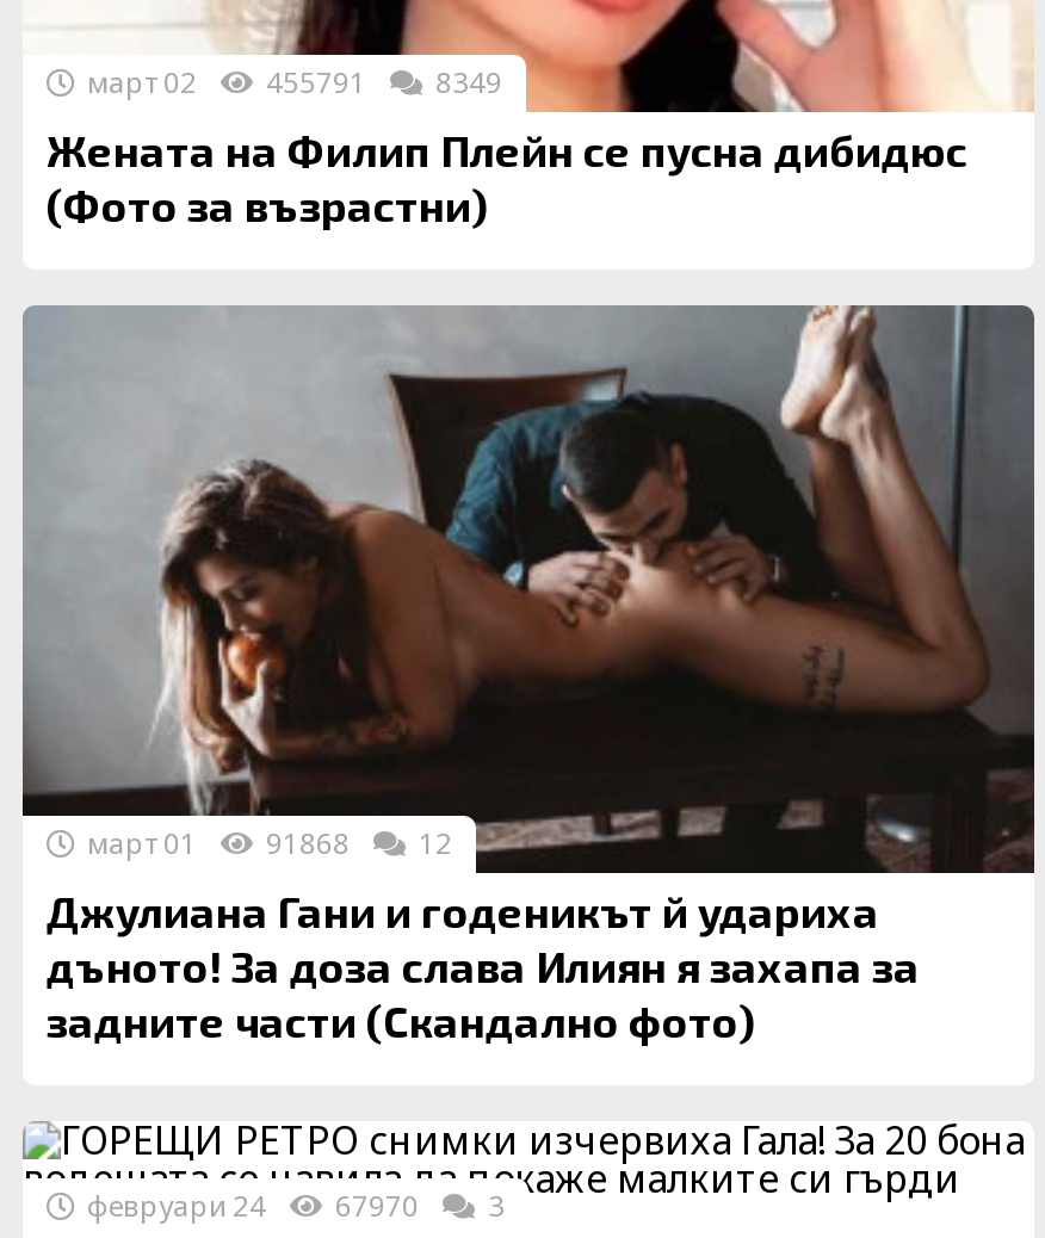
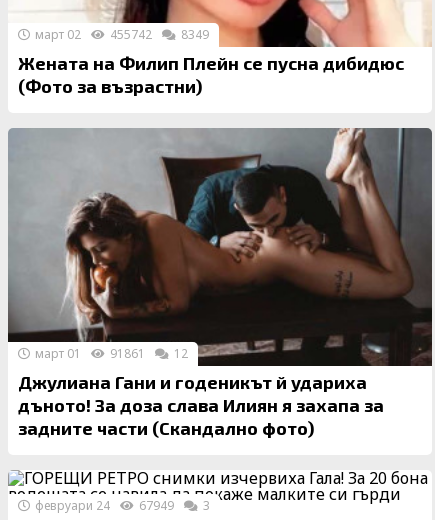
[80,61,502,101] март 02 455791 8349 -> [32,25,209,42] март 02 455742 8349
[259,823,350,863] 91868 -> [107,345,145,362] 91861
[80,1186,505,1226] февруари 24 67970 3 -> [32,497,210,514] февруари 24 67949 3

